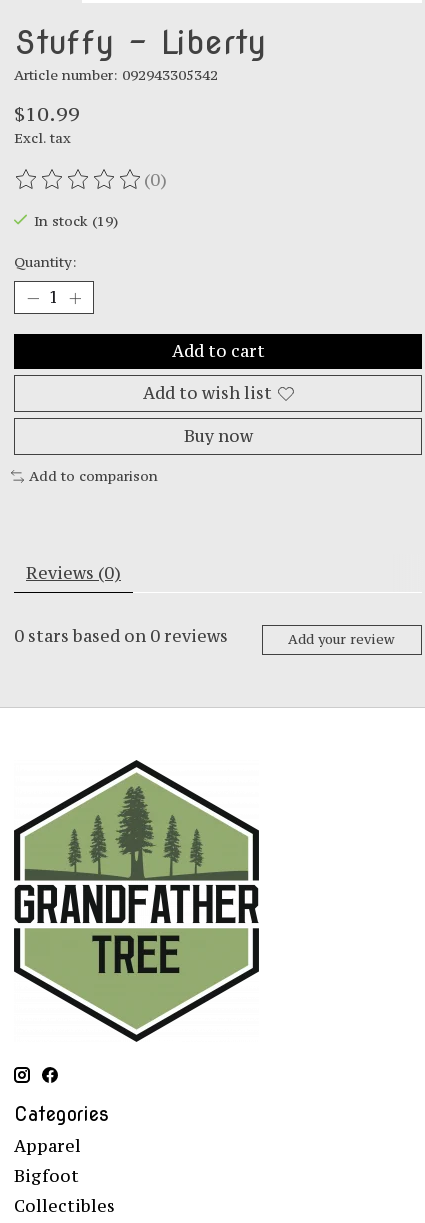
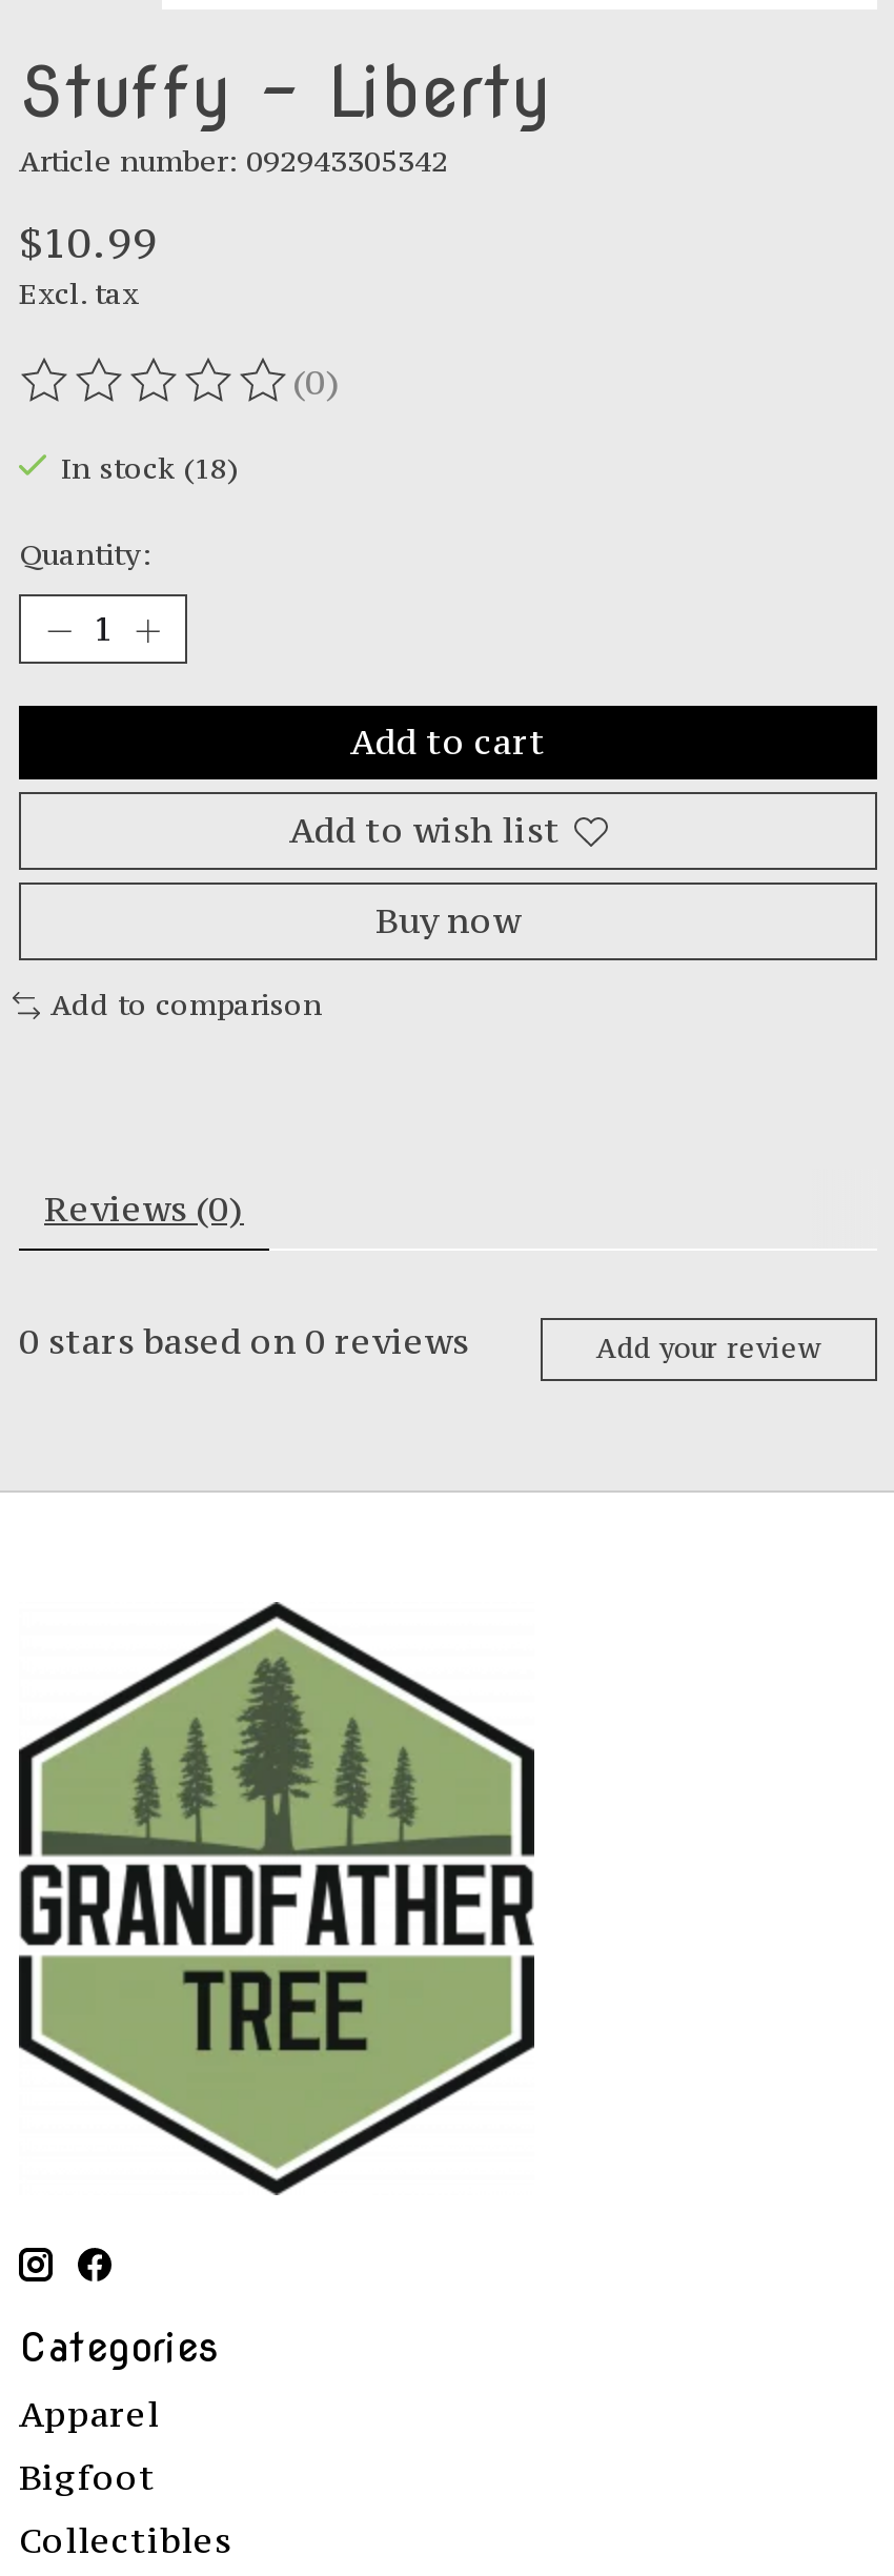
[34,212,118,230] In stock (19) -> [61,449,238,487] In stock (18)

